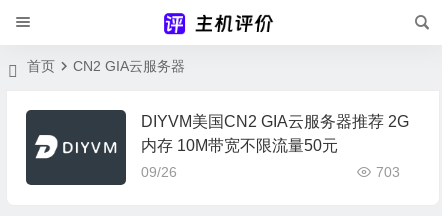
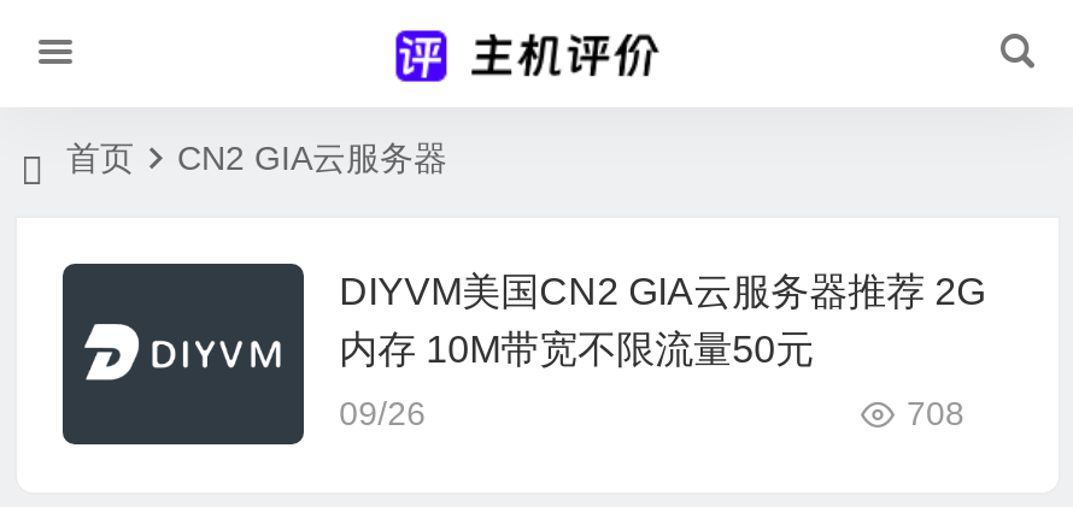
[376,164,400,180] 703 -> [907,394,964,432] 708

